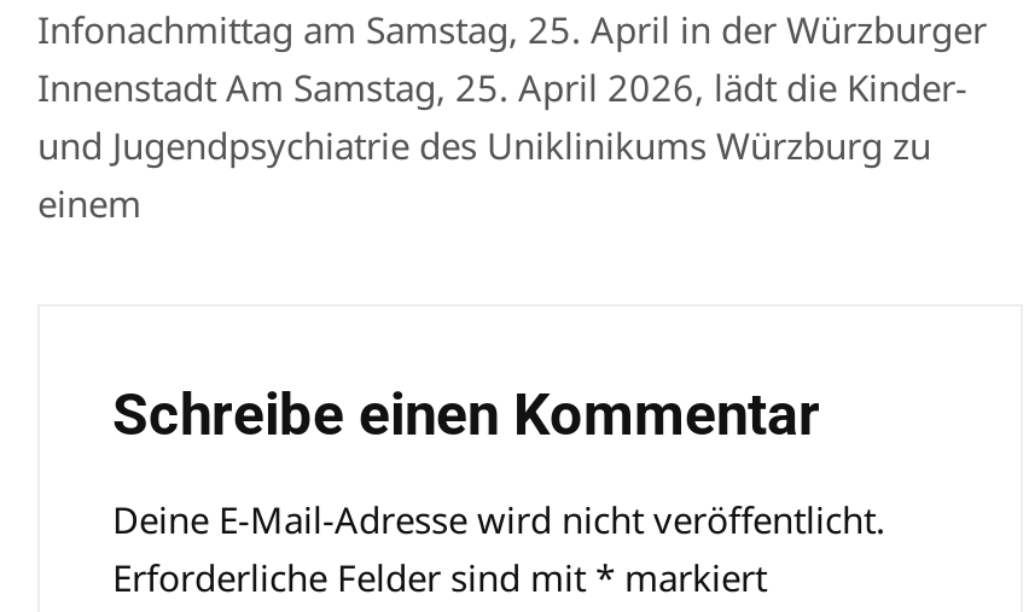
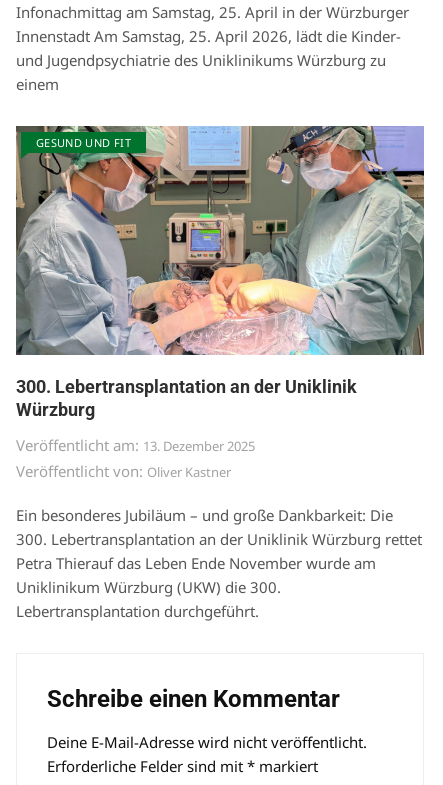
none -> [15,125,425,356] [image] | GESUND UND FIT
none -> [16,376,422,621] 300. Lebertransplantation an der Uniklinik | Würzburg | Veröffentlicht am: 13. Dezember 2025 | Veröffentlicht von: Oliver Kastner | Ein besonderes Jubiläum – und große Dankbarkeit: Die | 300. Lebertransplantation an der Uniklinik Würzburg rettet | Petra Thierauf das Leben Ende November wurde am | Uniklinikum Würzburg (UKW) die 300. | Lebertransplantation durchgeführt.

